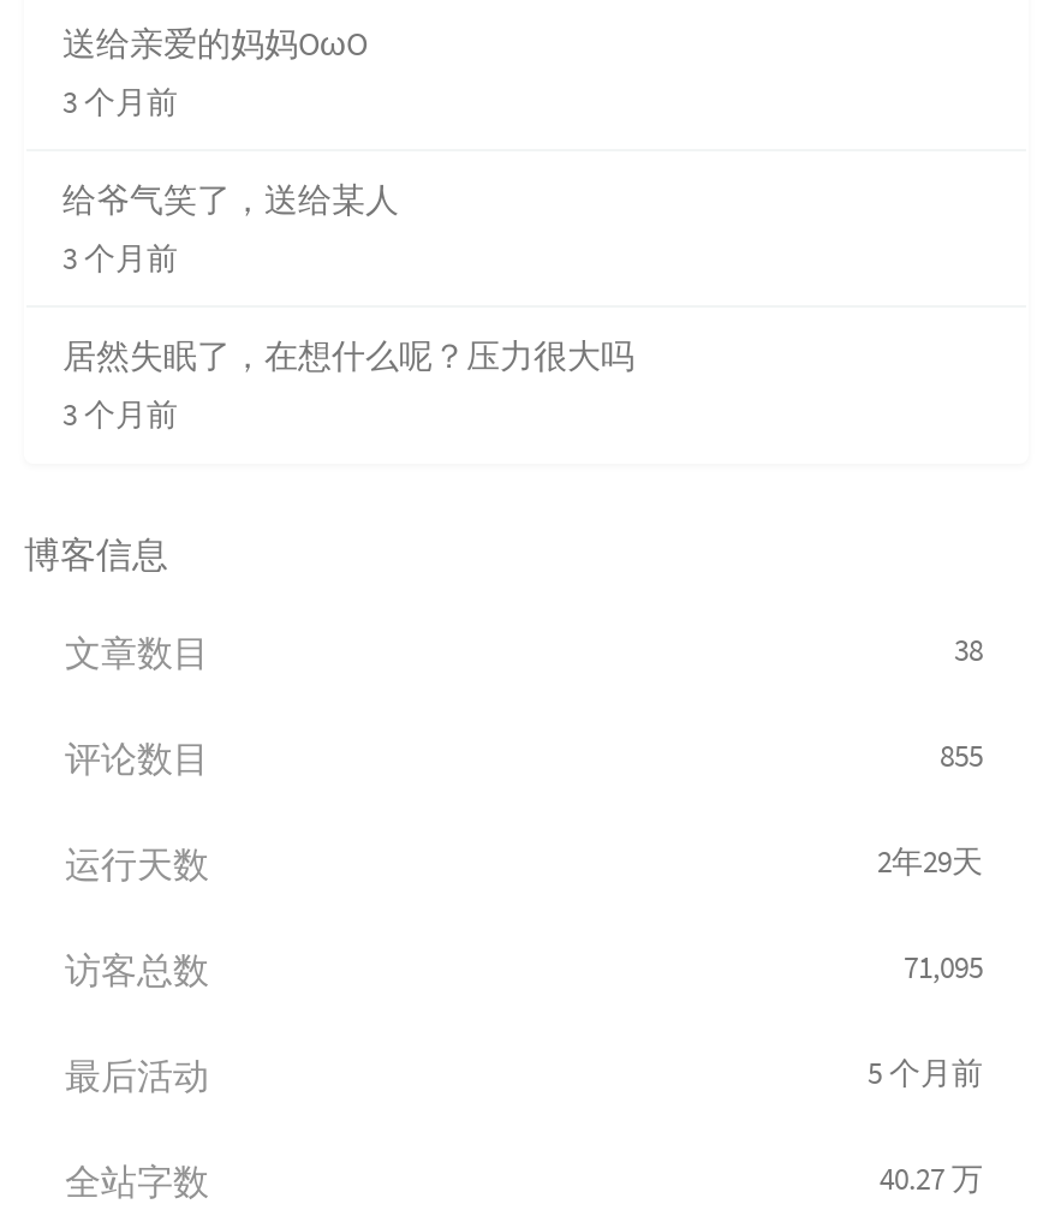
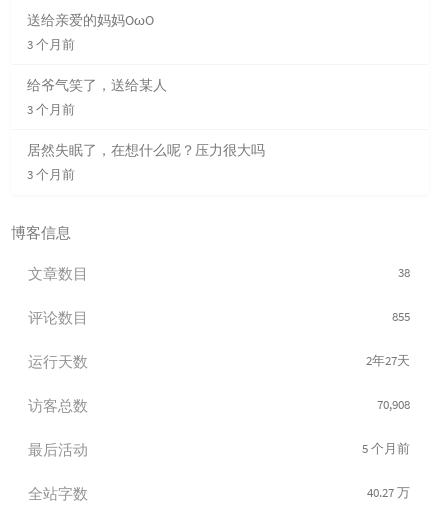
[877,841,983,882] 2年29天 -> [366,352,410,369] 2年27天
[904,947,983,988] 71,095 -> [377,396,410,413] 70,908

